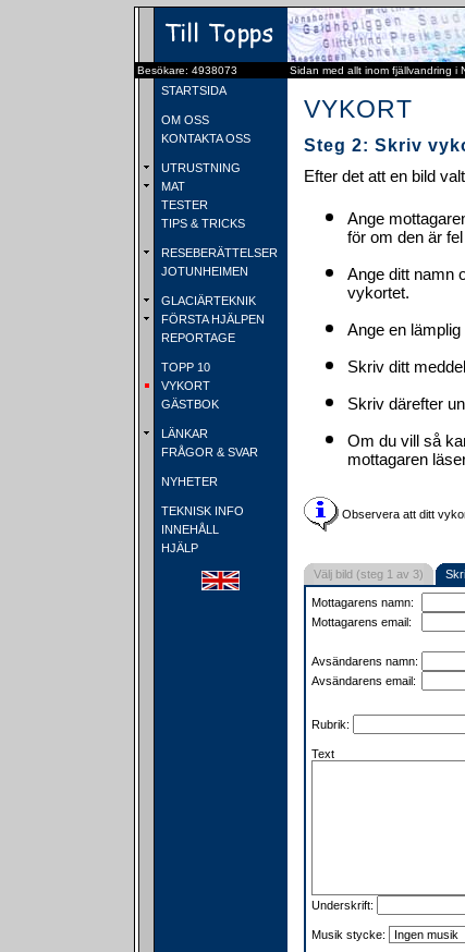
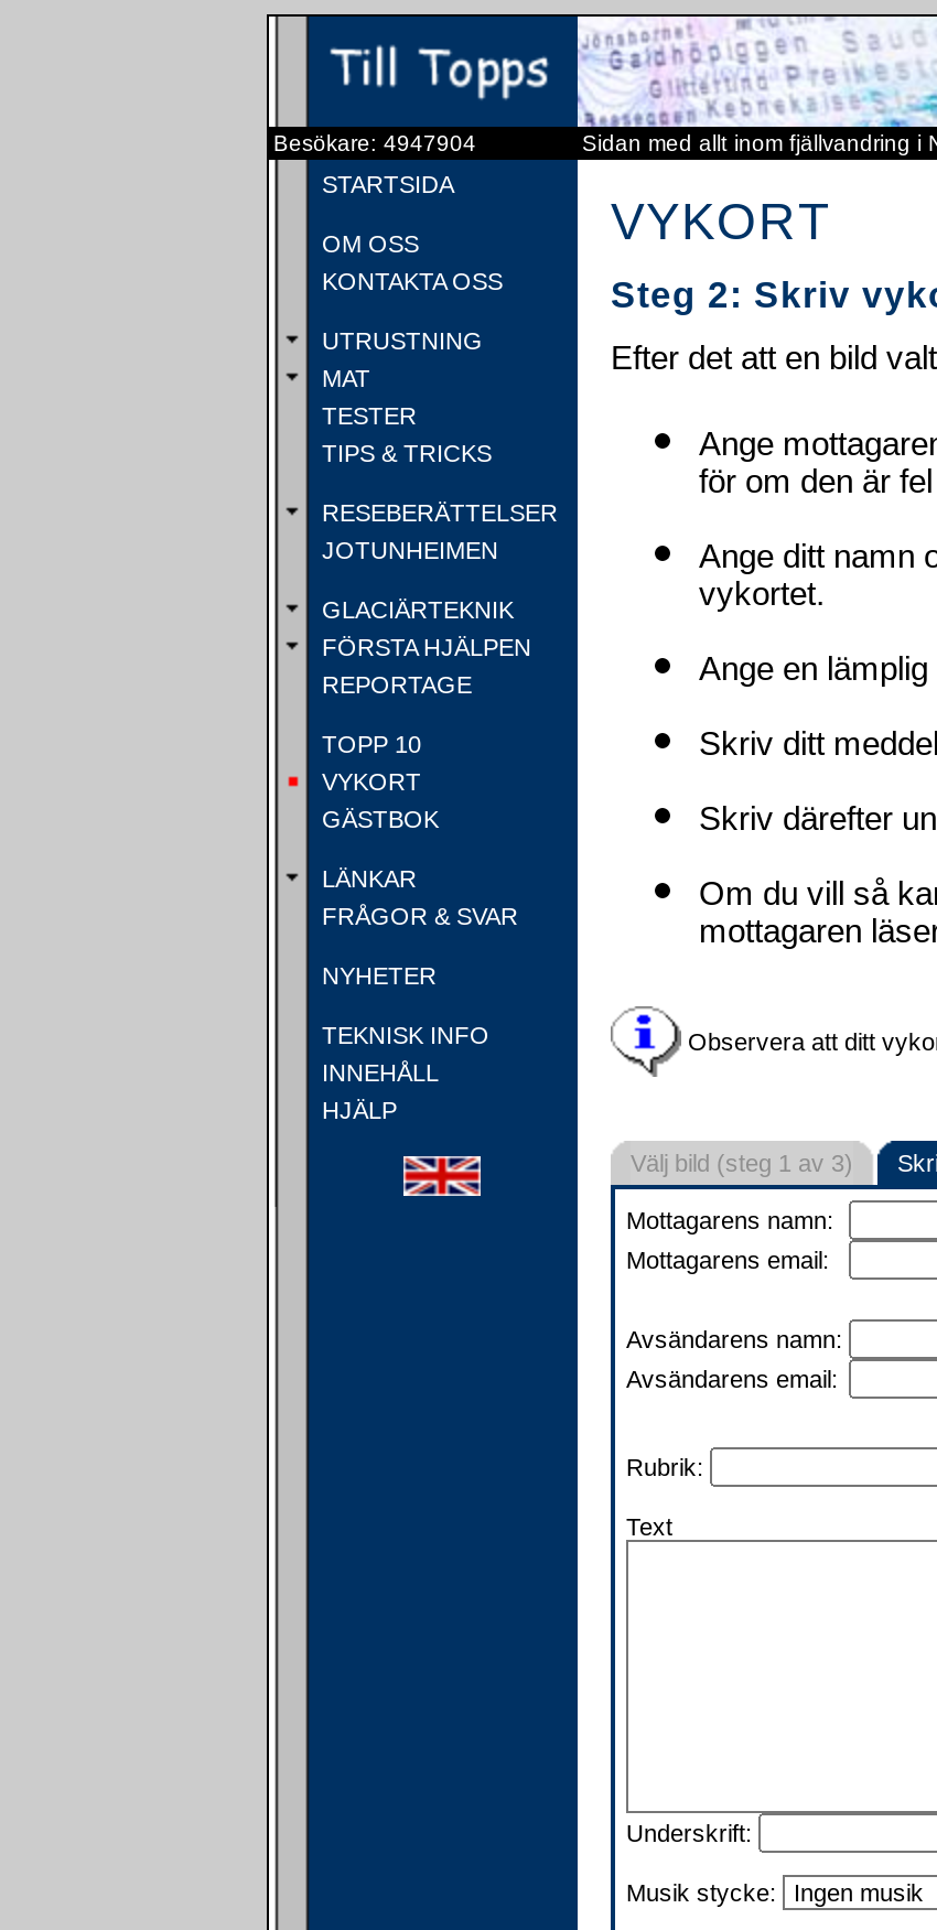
[137,64,237,76] Besökare: 4938073 -> [273,131,476,155] Besökare: 4947904

